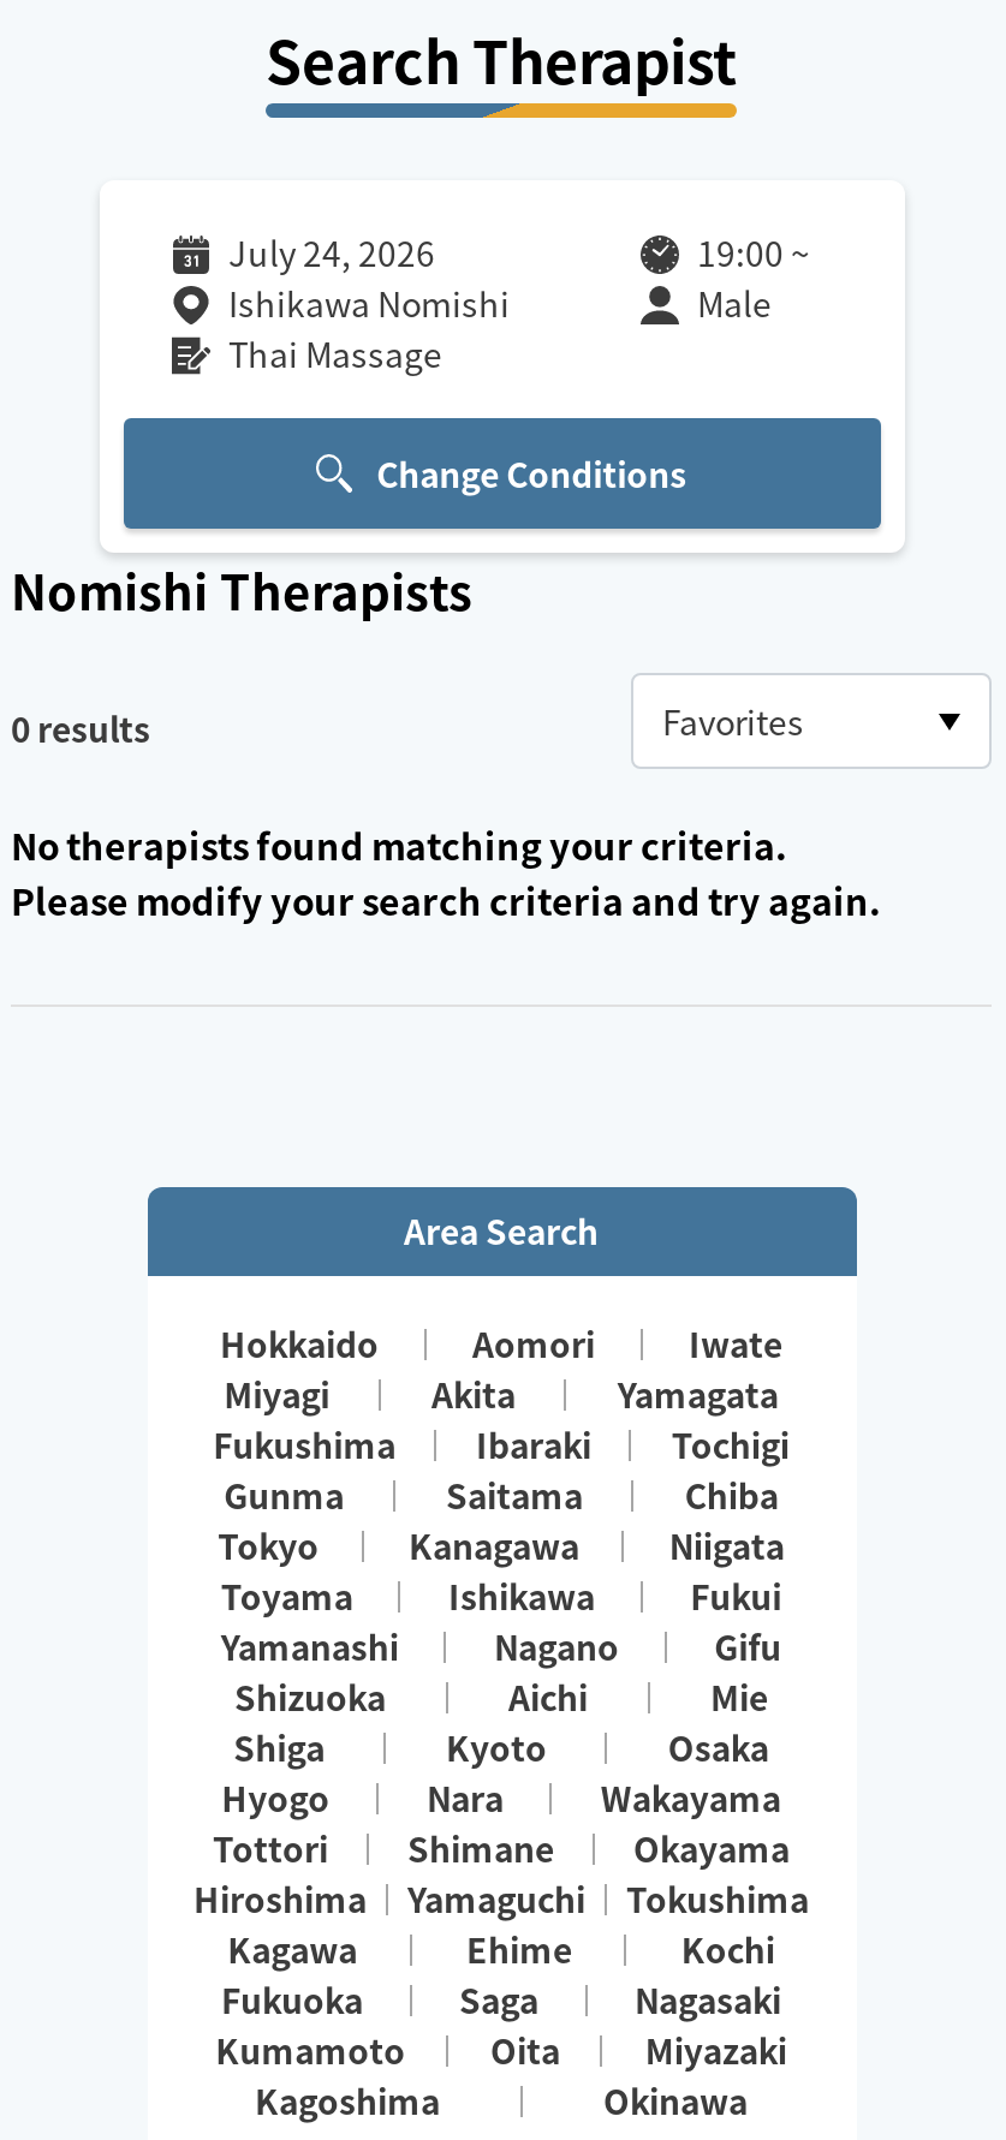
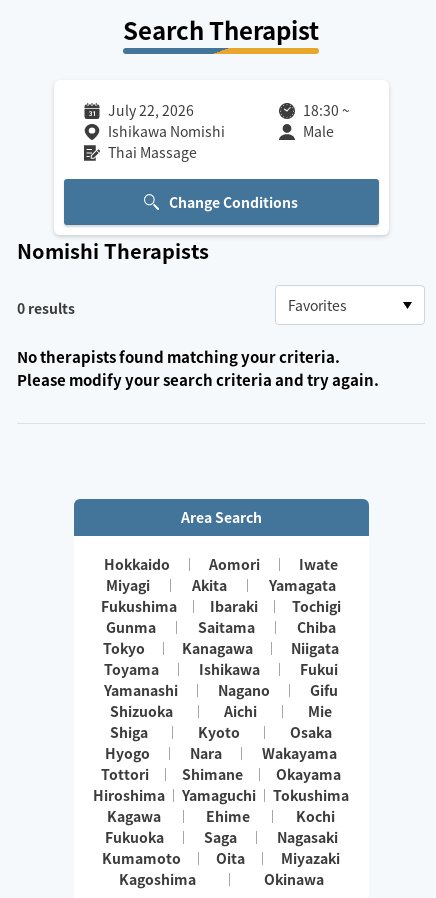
[228,228,435,276] July 24, 2026 -> [107,100,193,120] July 22, 2026
[697,228,810,276] 19:00 ~ -> [302,100,349,120] 18:30 ~

